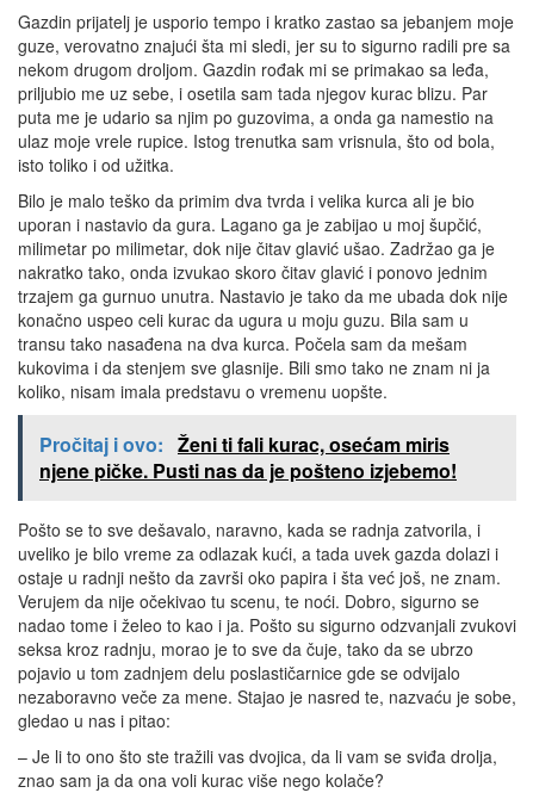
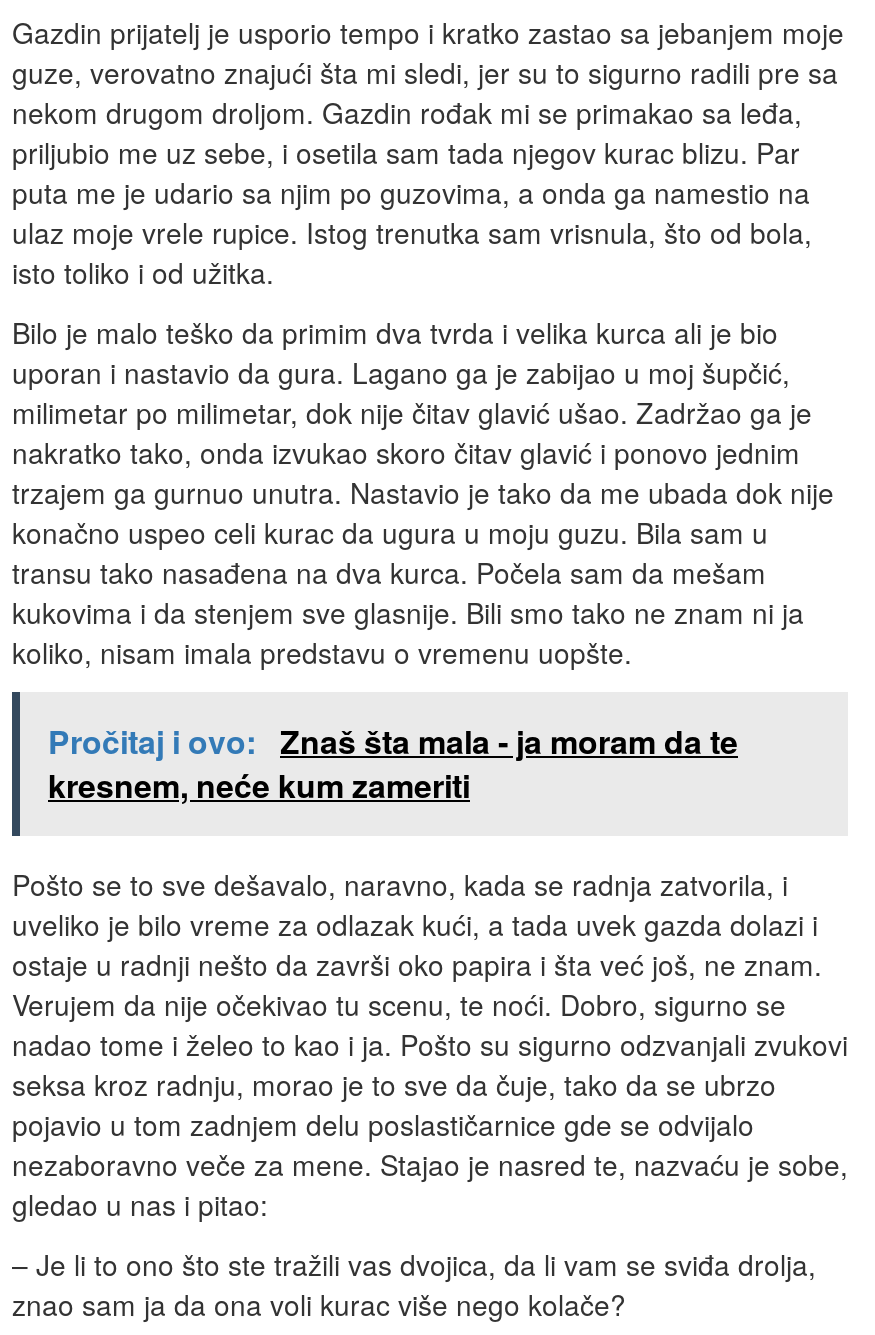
[39,431,457,484] Pročitaj i ovo: Ženi ti fali kurac, osećam miris | njene pičke. Pusti nas da je pošteno izjebemo! -> [48,718,738,808] Pročitaj i ovo: Znaš šta mala - ja moram da te | kresnem, neće kum zameriti

